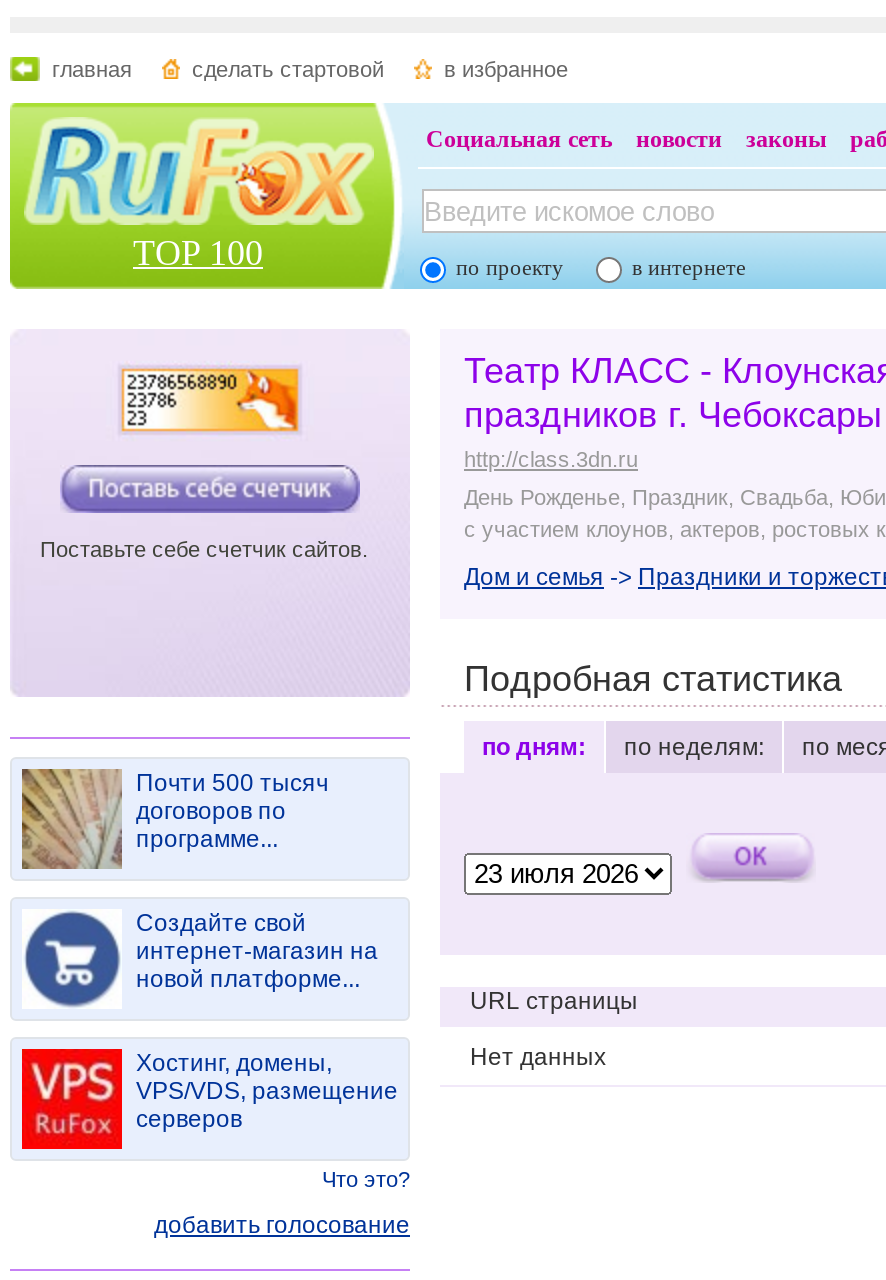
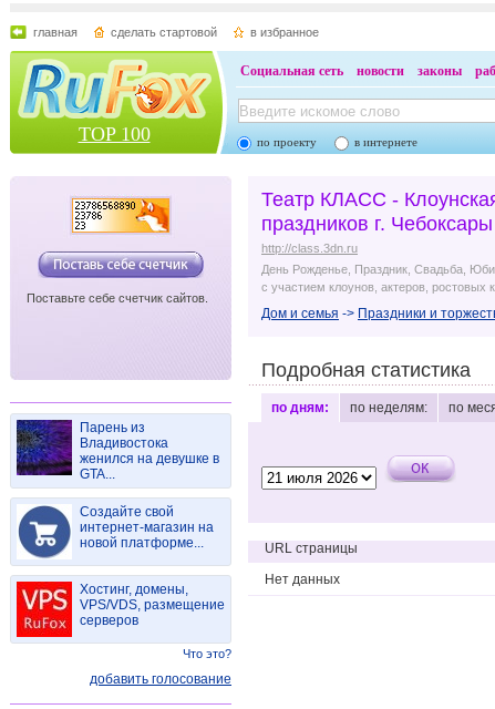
[20,767,328,871] [image] | Почти 500 тысяч | договоров по | программе... -> [16,419,219,482] [image] | Парень из | Владивостока | женился на девушке в | GTA...

